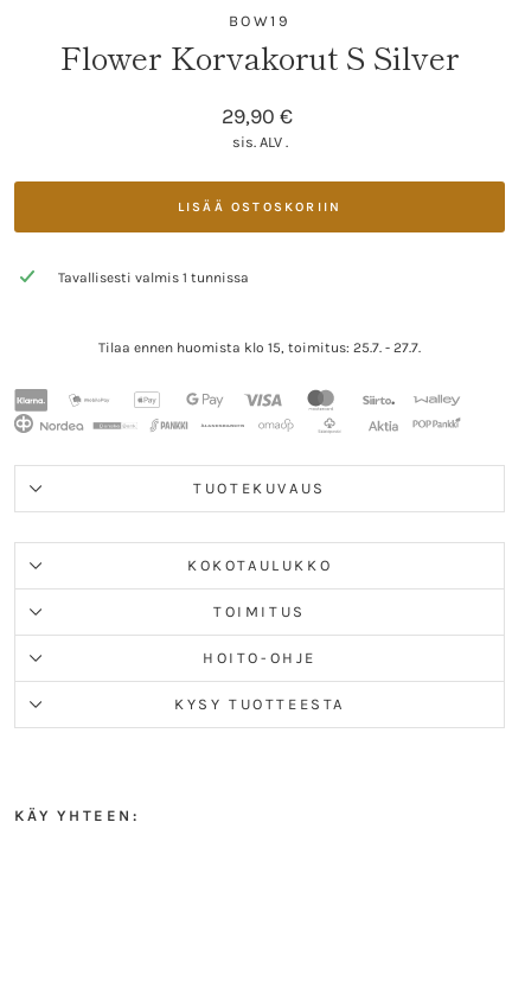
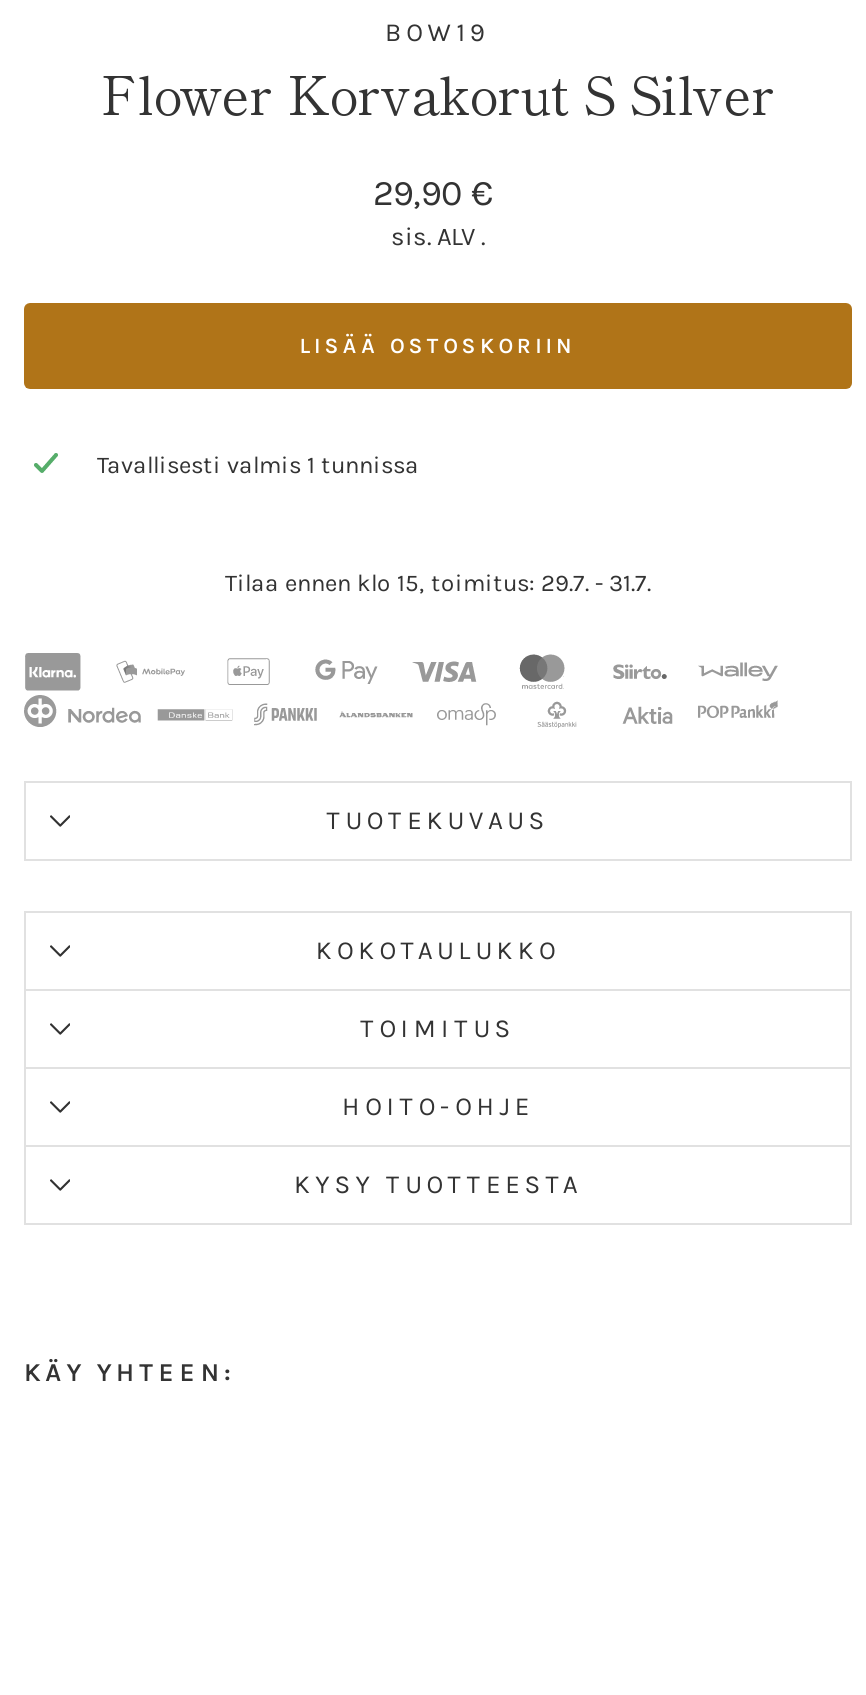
[98,339,421,355] Tilaa ennen huomista klo 15, toimitus: 25.7. - 27.7. -> [225,568,651,596] Tilaa ennen klo 15, toimitus: 29.7. - 31.7.

